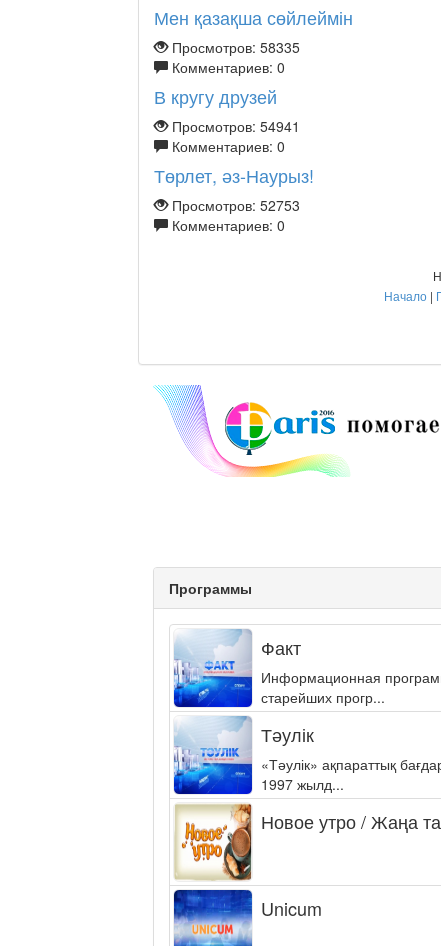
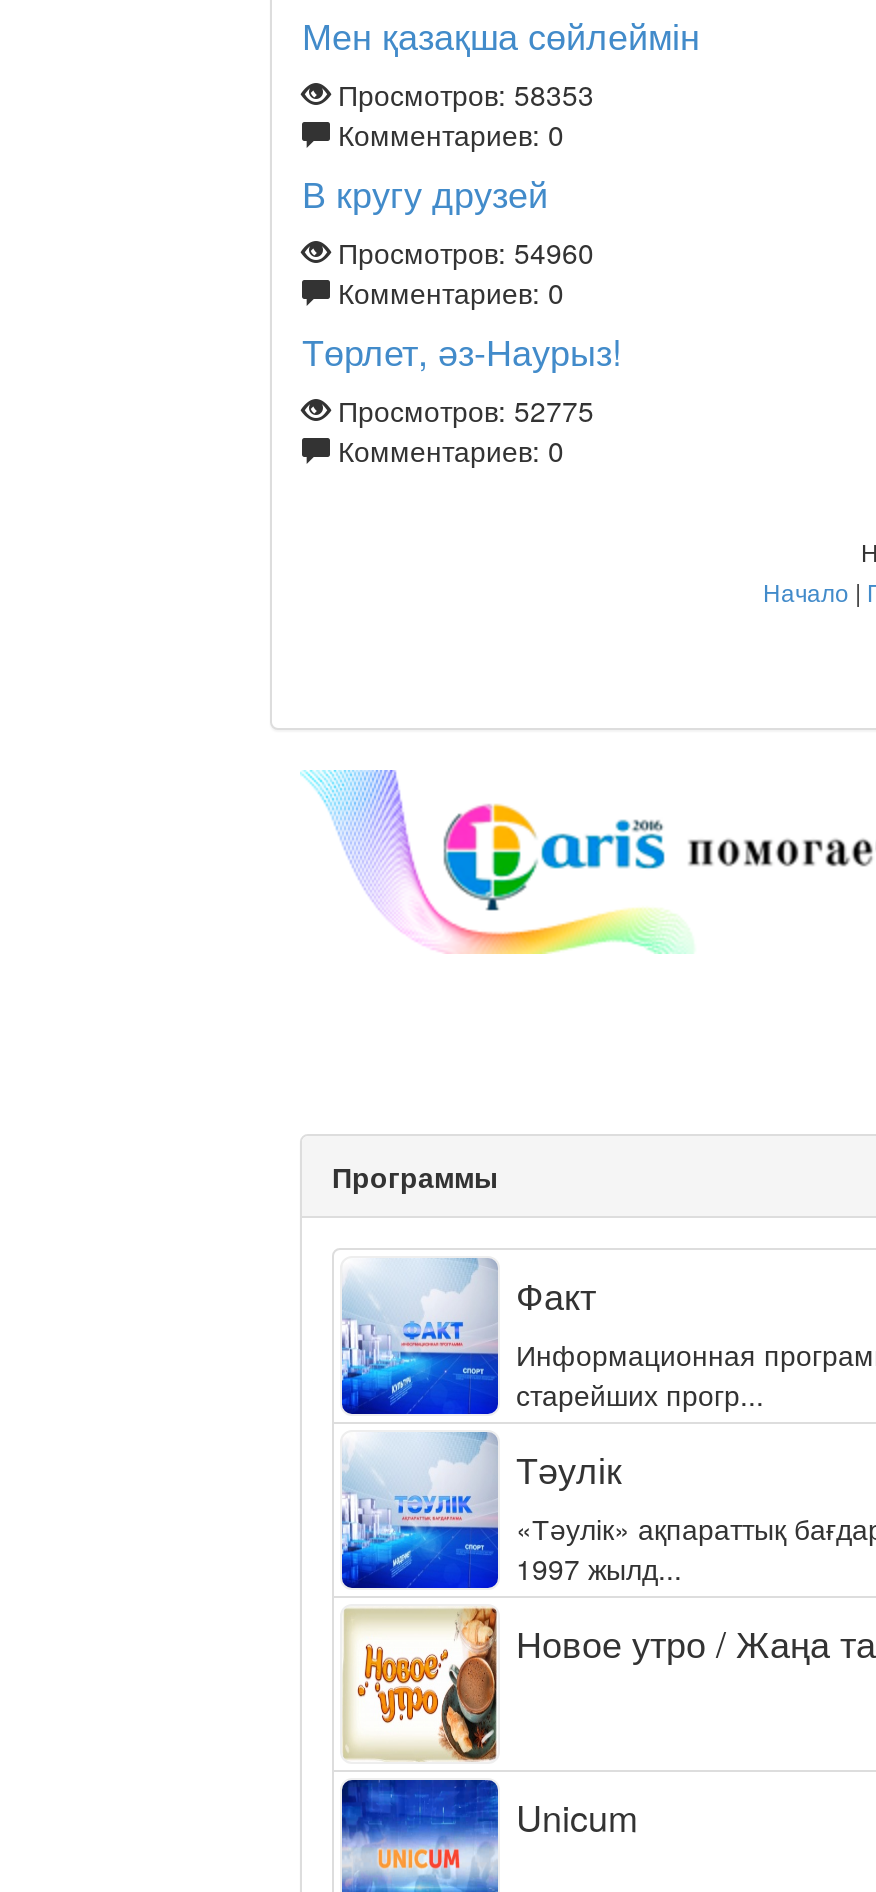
[168,37,308,57] Просмотров: 58335 -> [330,73,610,113] Просмотров: 58353
[168,116,308,136] Просмотров: 54941 -> [330,231,610,271] Просмотров: 54960
[168,195,308,215] Просмотров: 52753 -> [330,389,610,429] Просмотров: 52775

